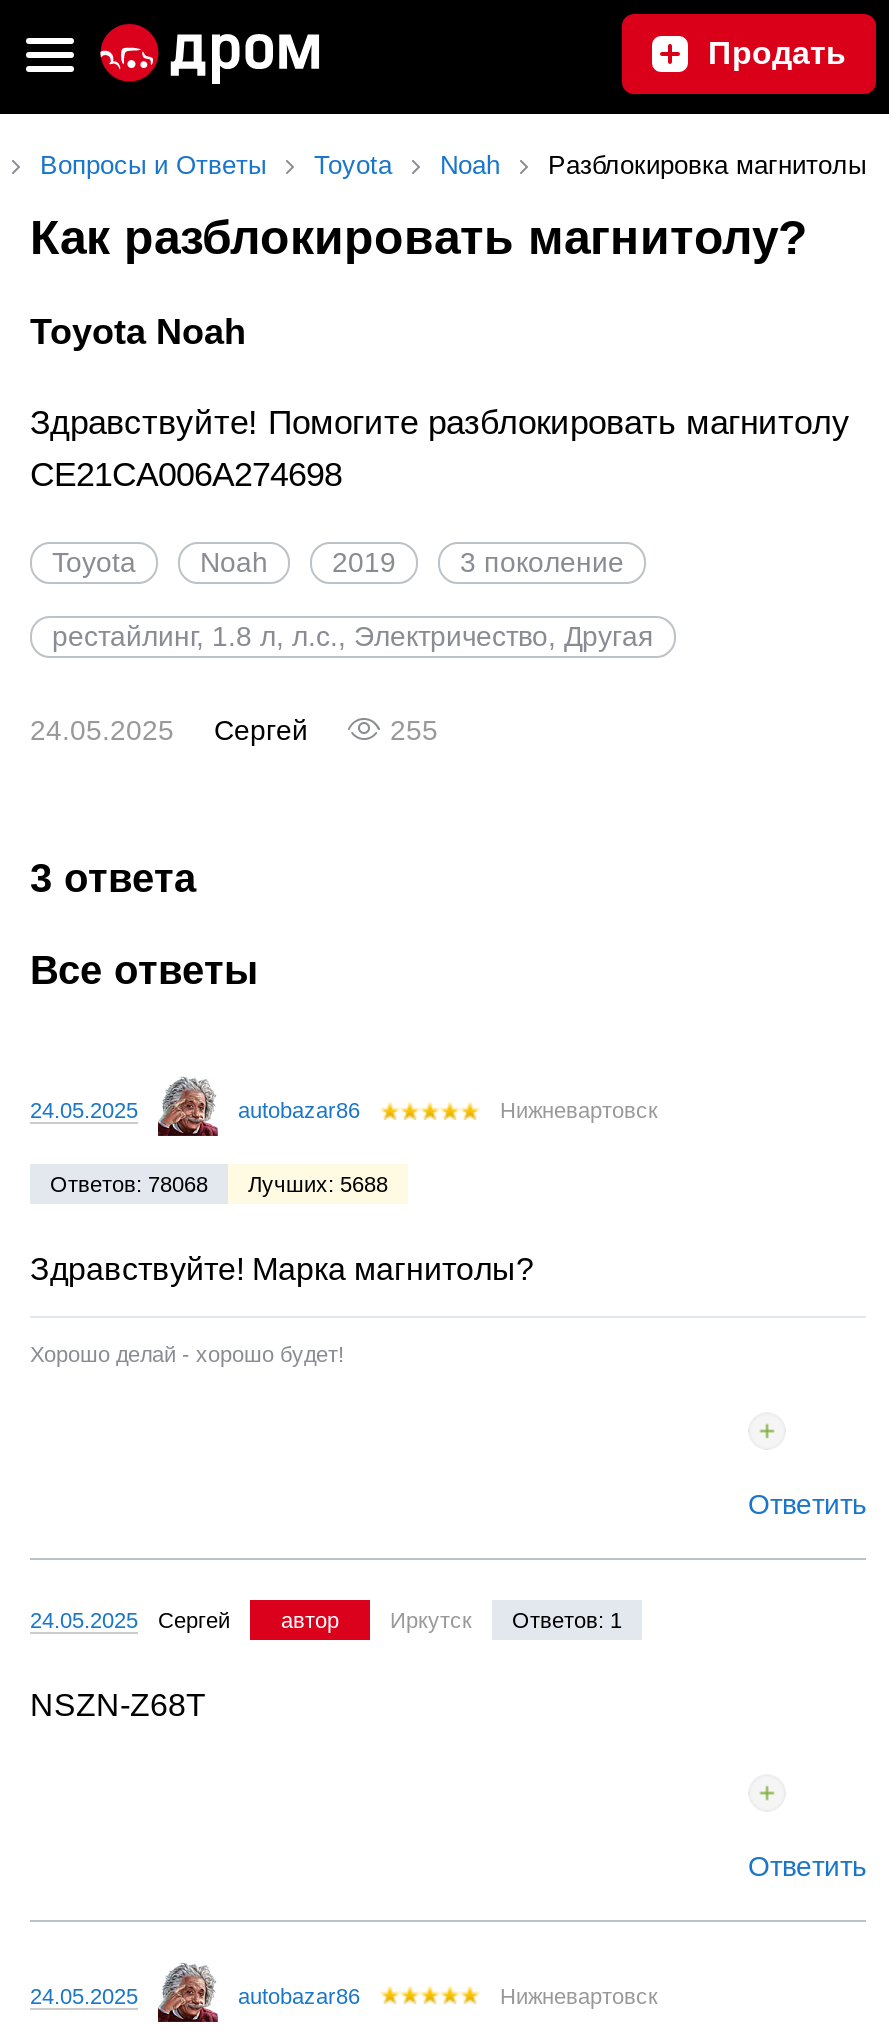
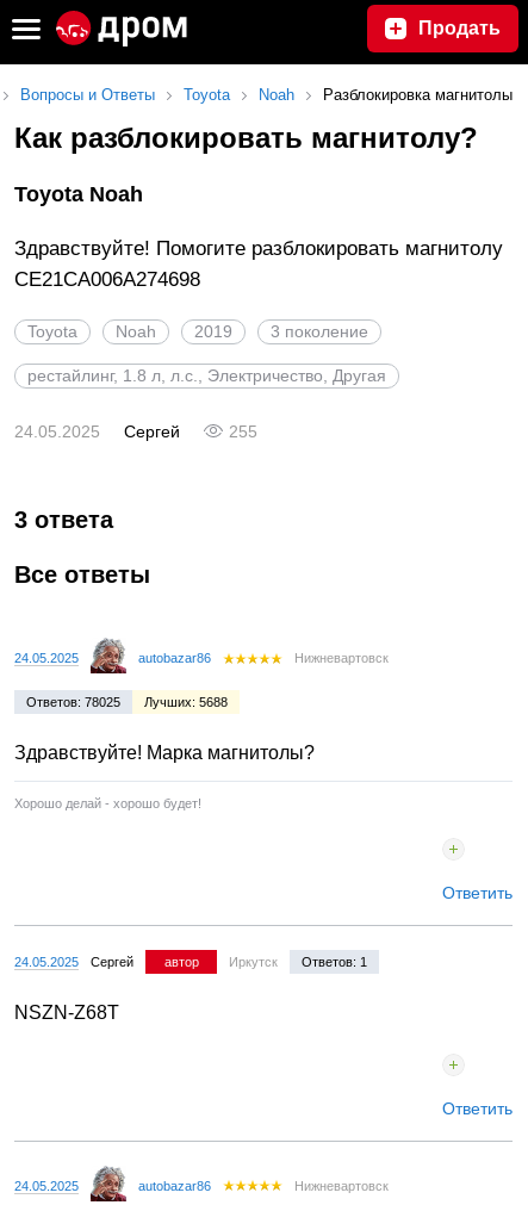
[50,1172,388,1196] Ответов: 78068 Лучших: 5688 -> [26,695,228,709] Ответов: 78025 Лучших: 5688

